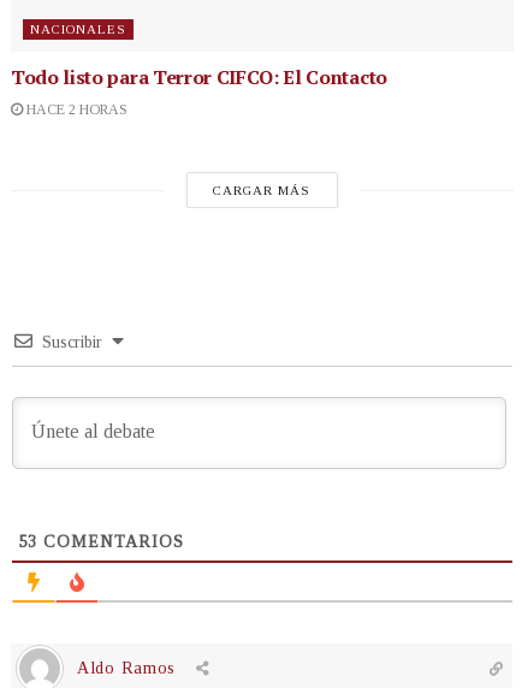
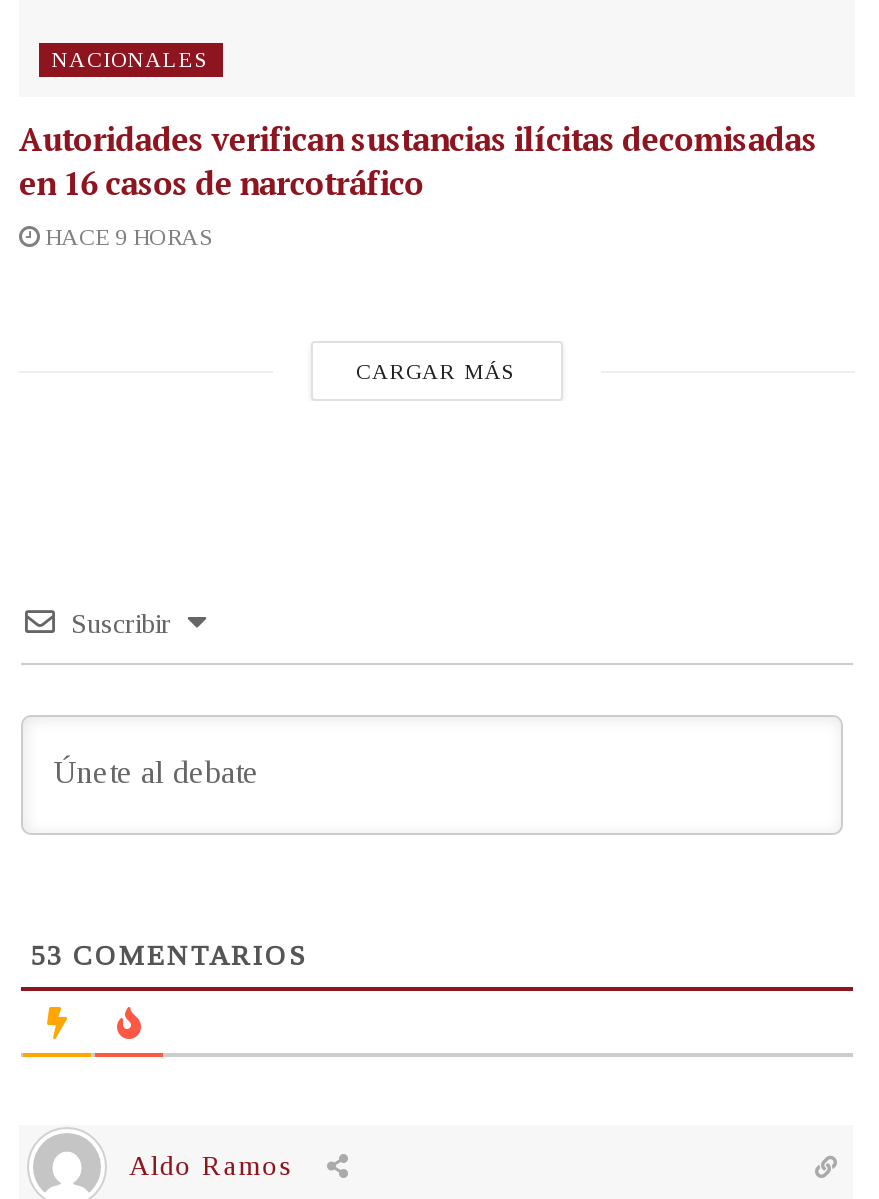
[11,64,387,118] Todo listo para Terror CIFCO: El Contacto | HACE 2 HORAS -> [19,117,817,251] Autoridades verifican sustancias ilícitas decomisadas | en 16 casos de narcotráfico | HACE 9 HORAS

